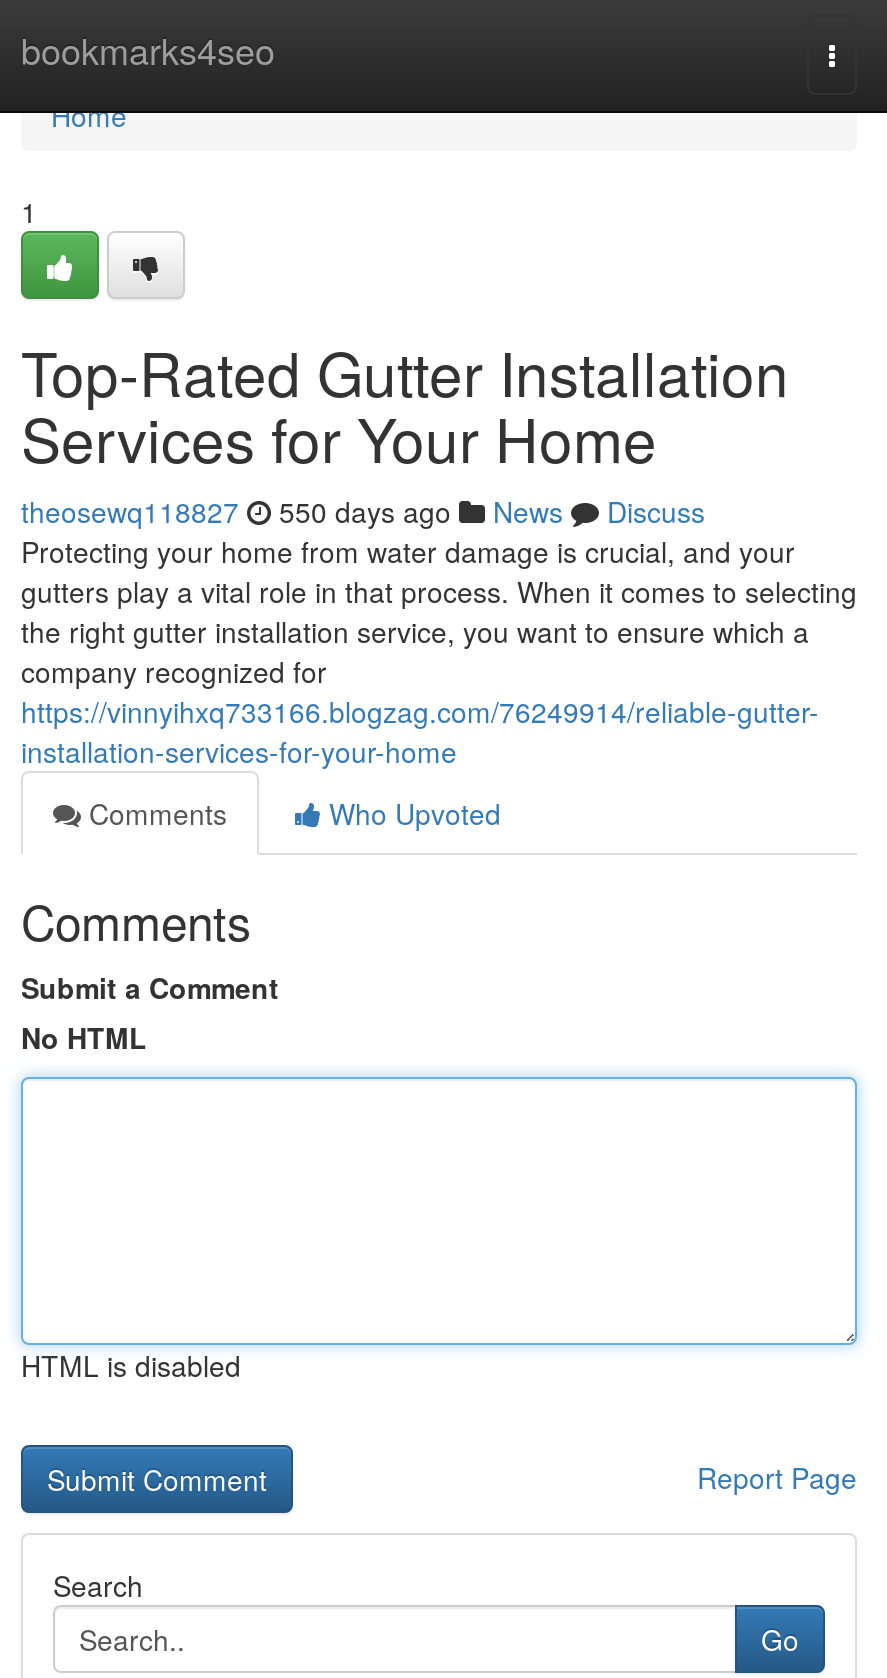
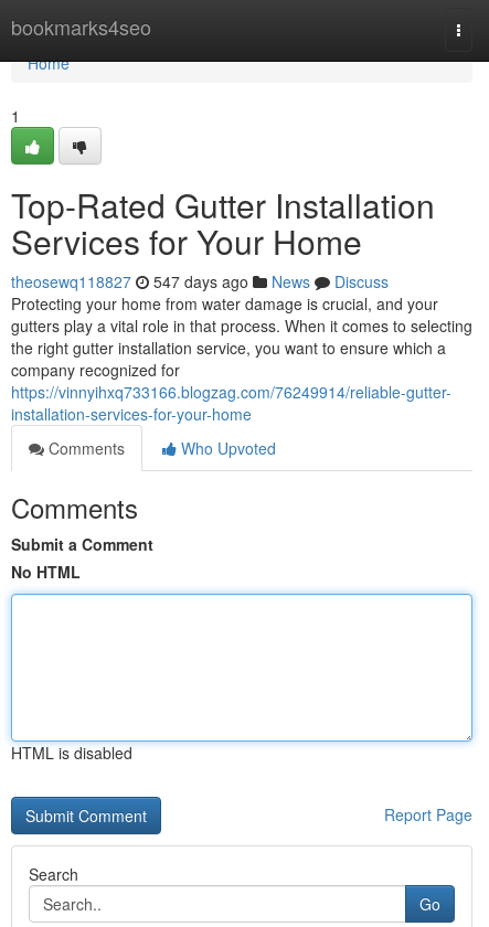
[21,491,705,531] theosewq118827 550 days ago News Discuss -> [11,270,389,292] theosewq118827 547 days ago News Discuss

